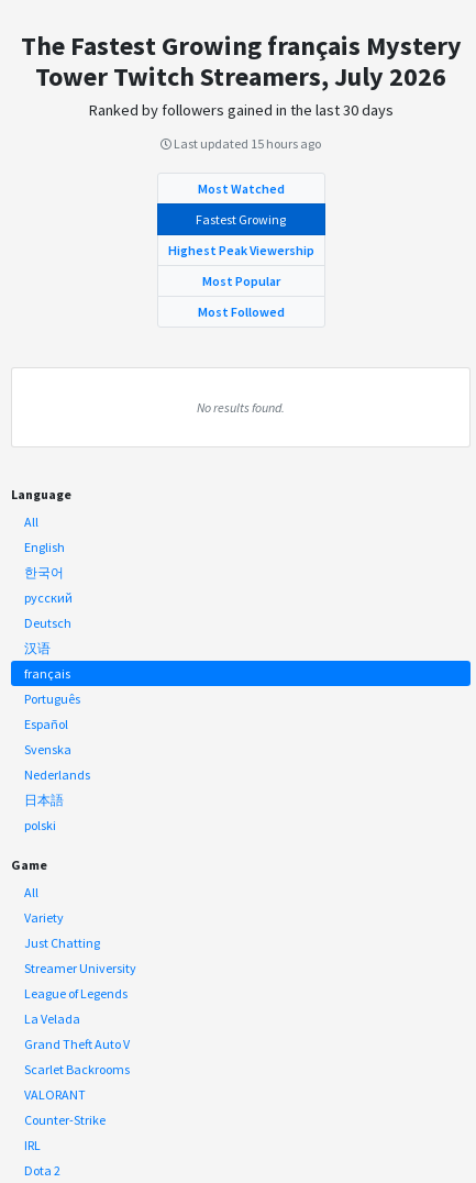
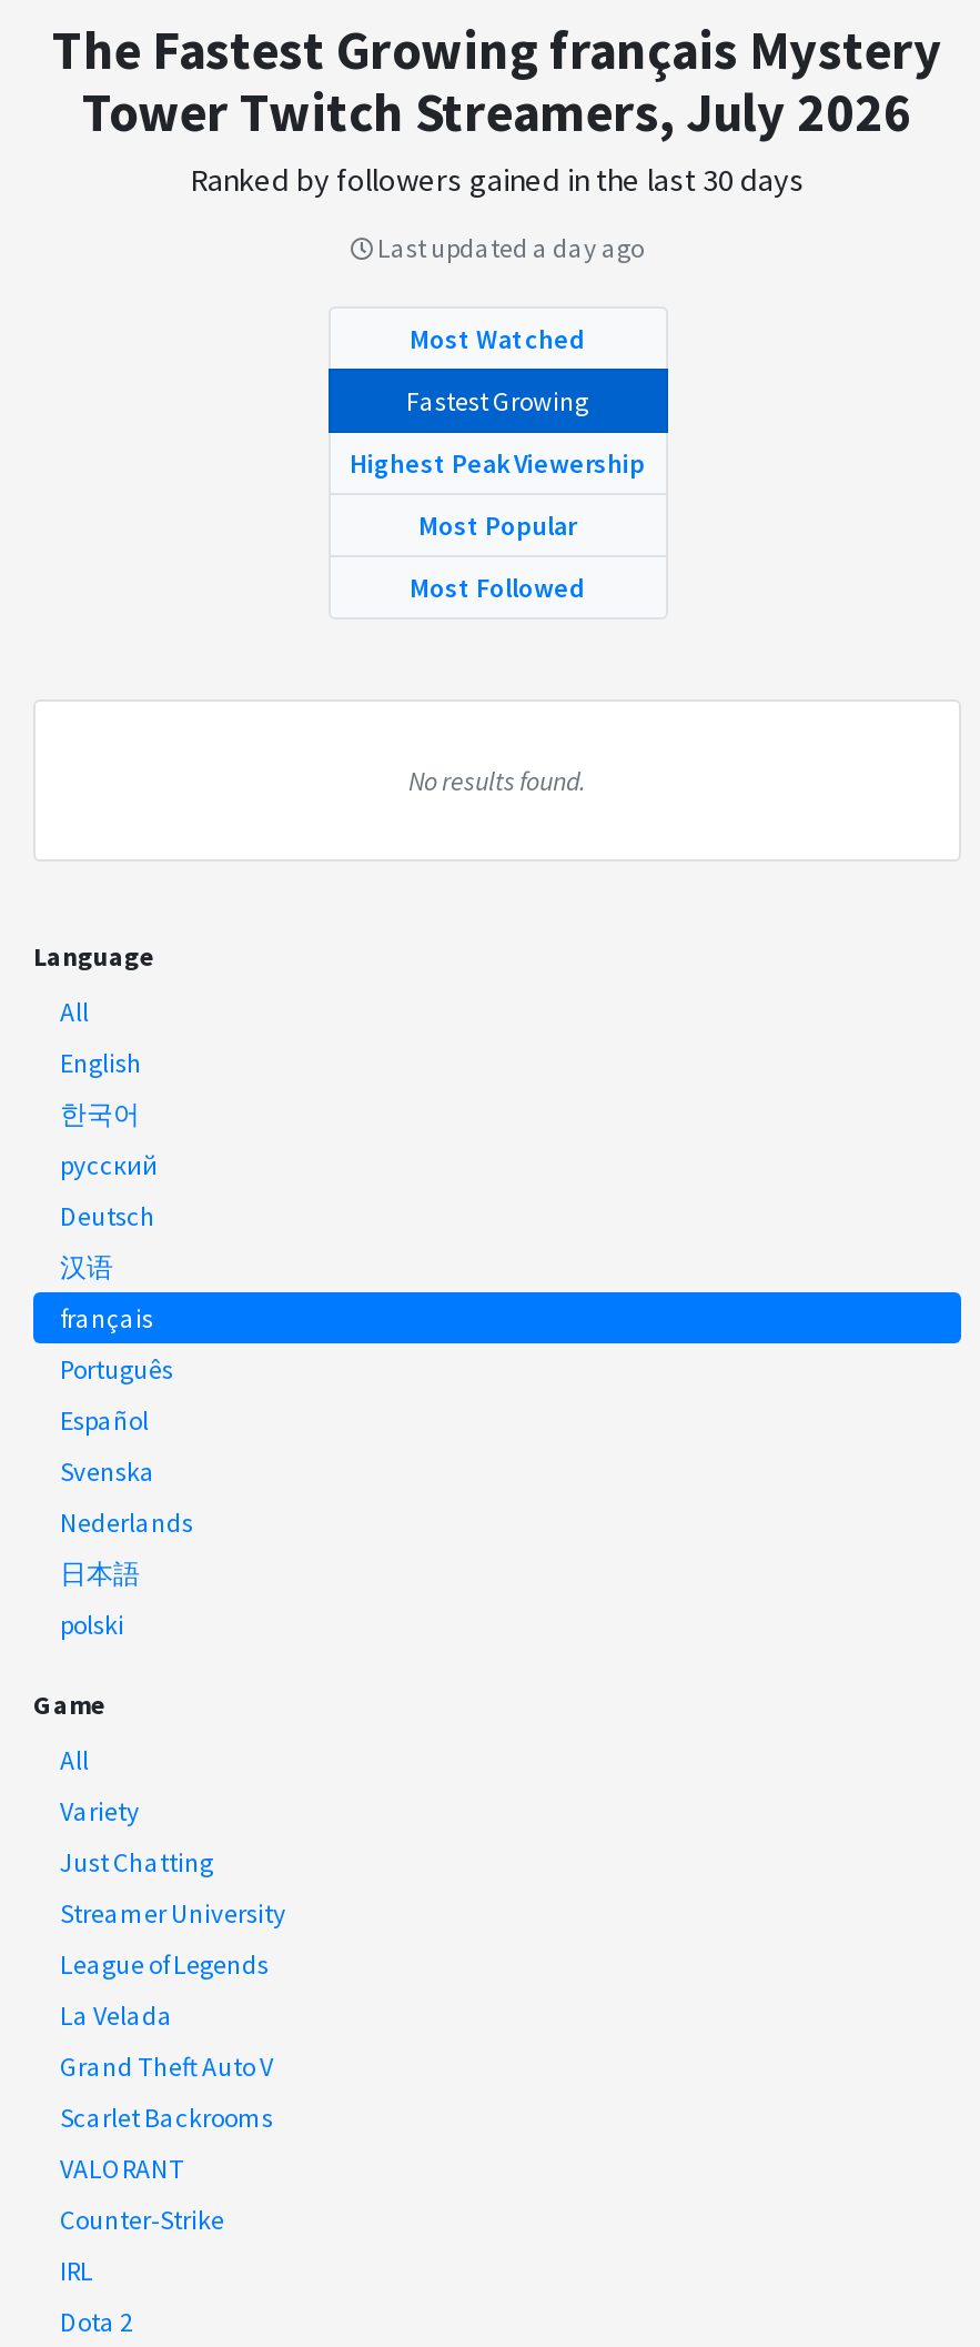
[171,135,321,152] Last updated 15 hours ago -> [373,231,644,264] Last updated a day ago

